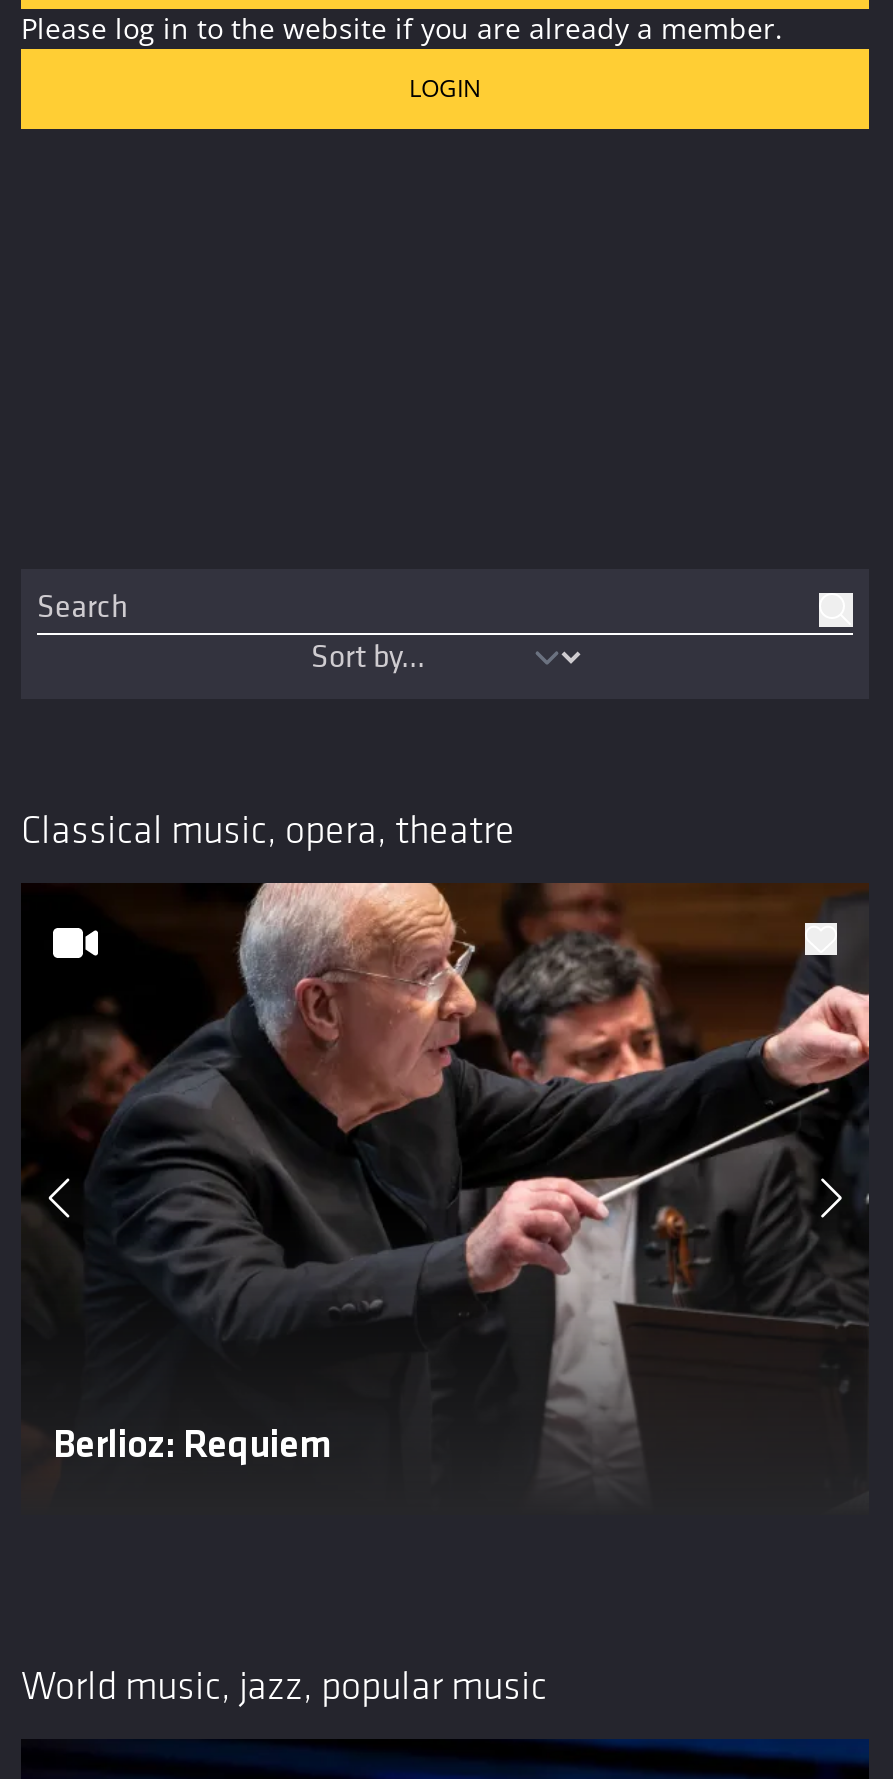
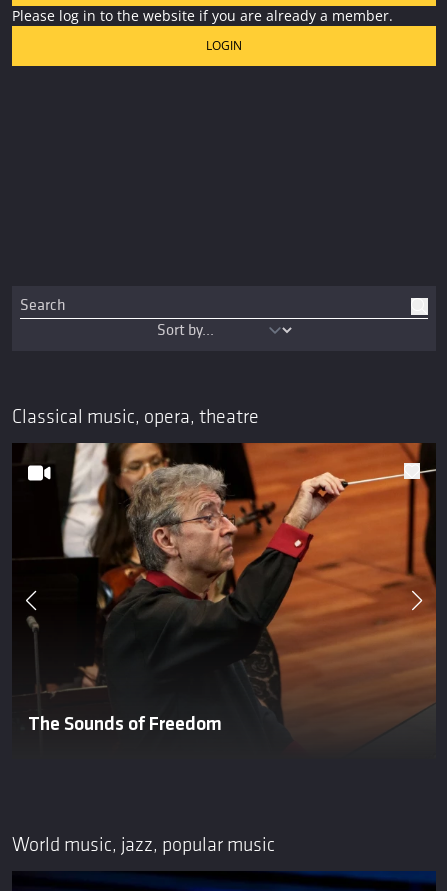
[25,881,871,1468] [image] | Berlioz: Requiem -> [13,442,437,735] [image] | The Sounds of Freedom

